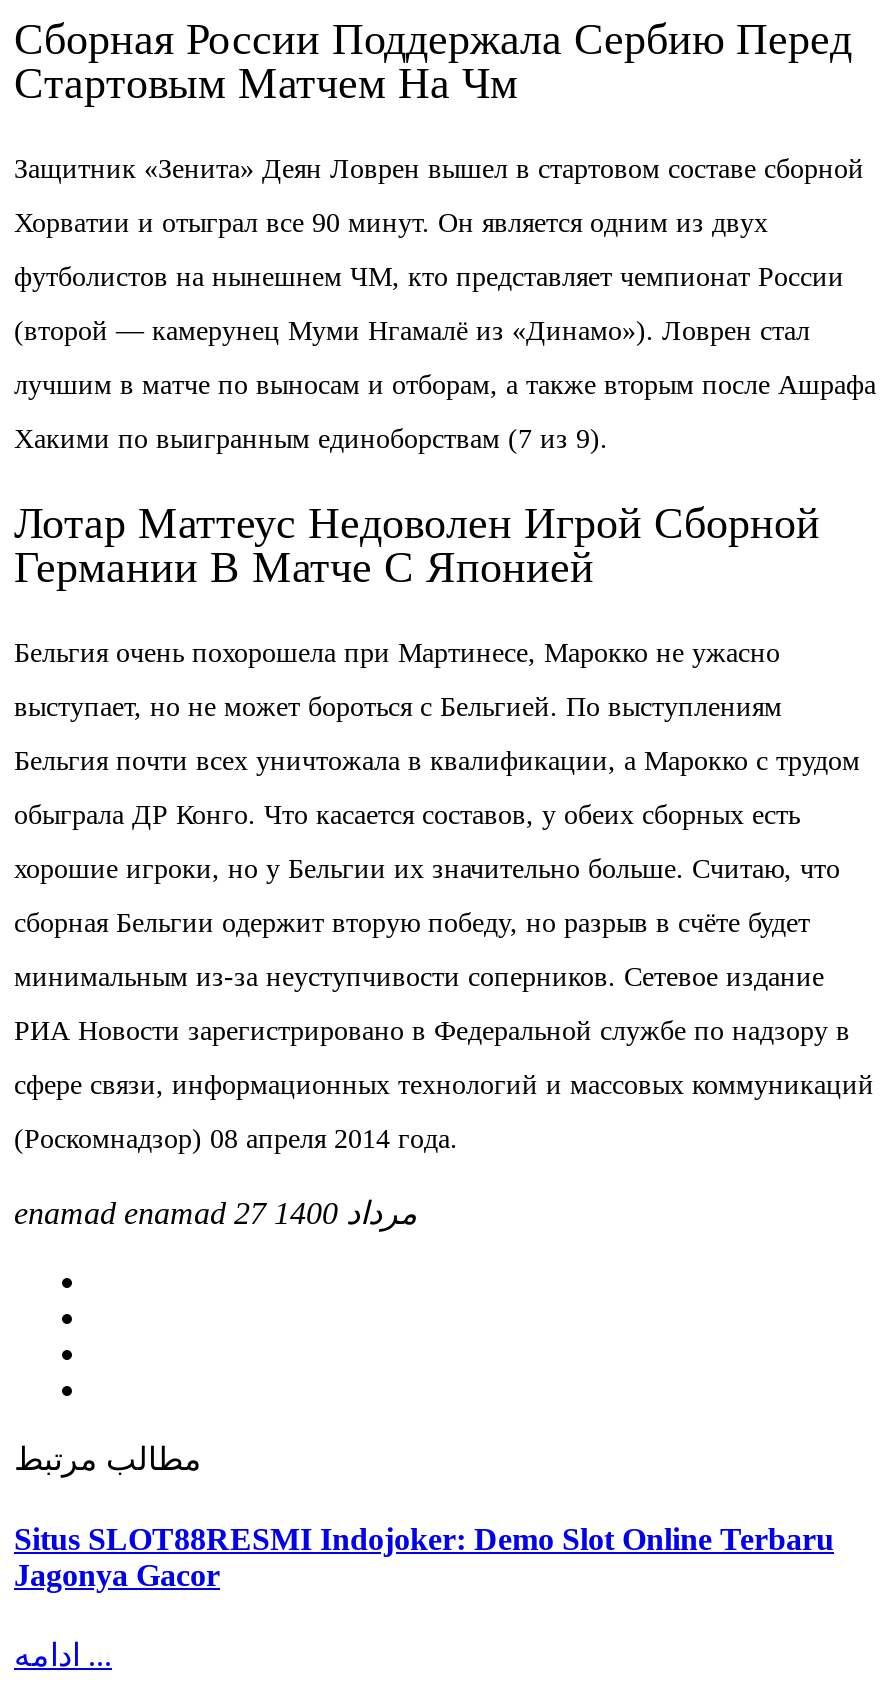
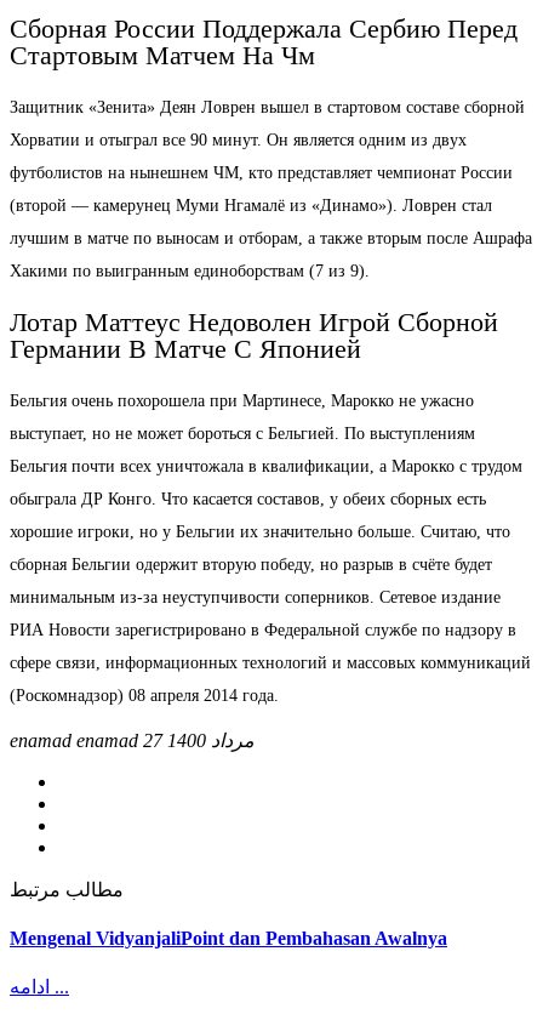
[14,1521,834,1591] Situs SLOT88RESMI Indojoker: Demo Slot Online Terbaru | Jagonya Gacor -> [10,927,447,948] Mengenal VidyanjaliPoint dan Pembahasan Awalnya

